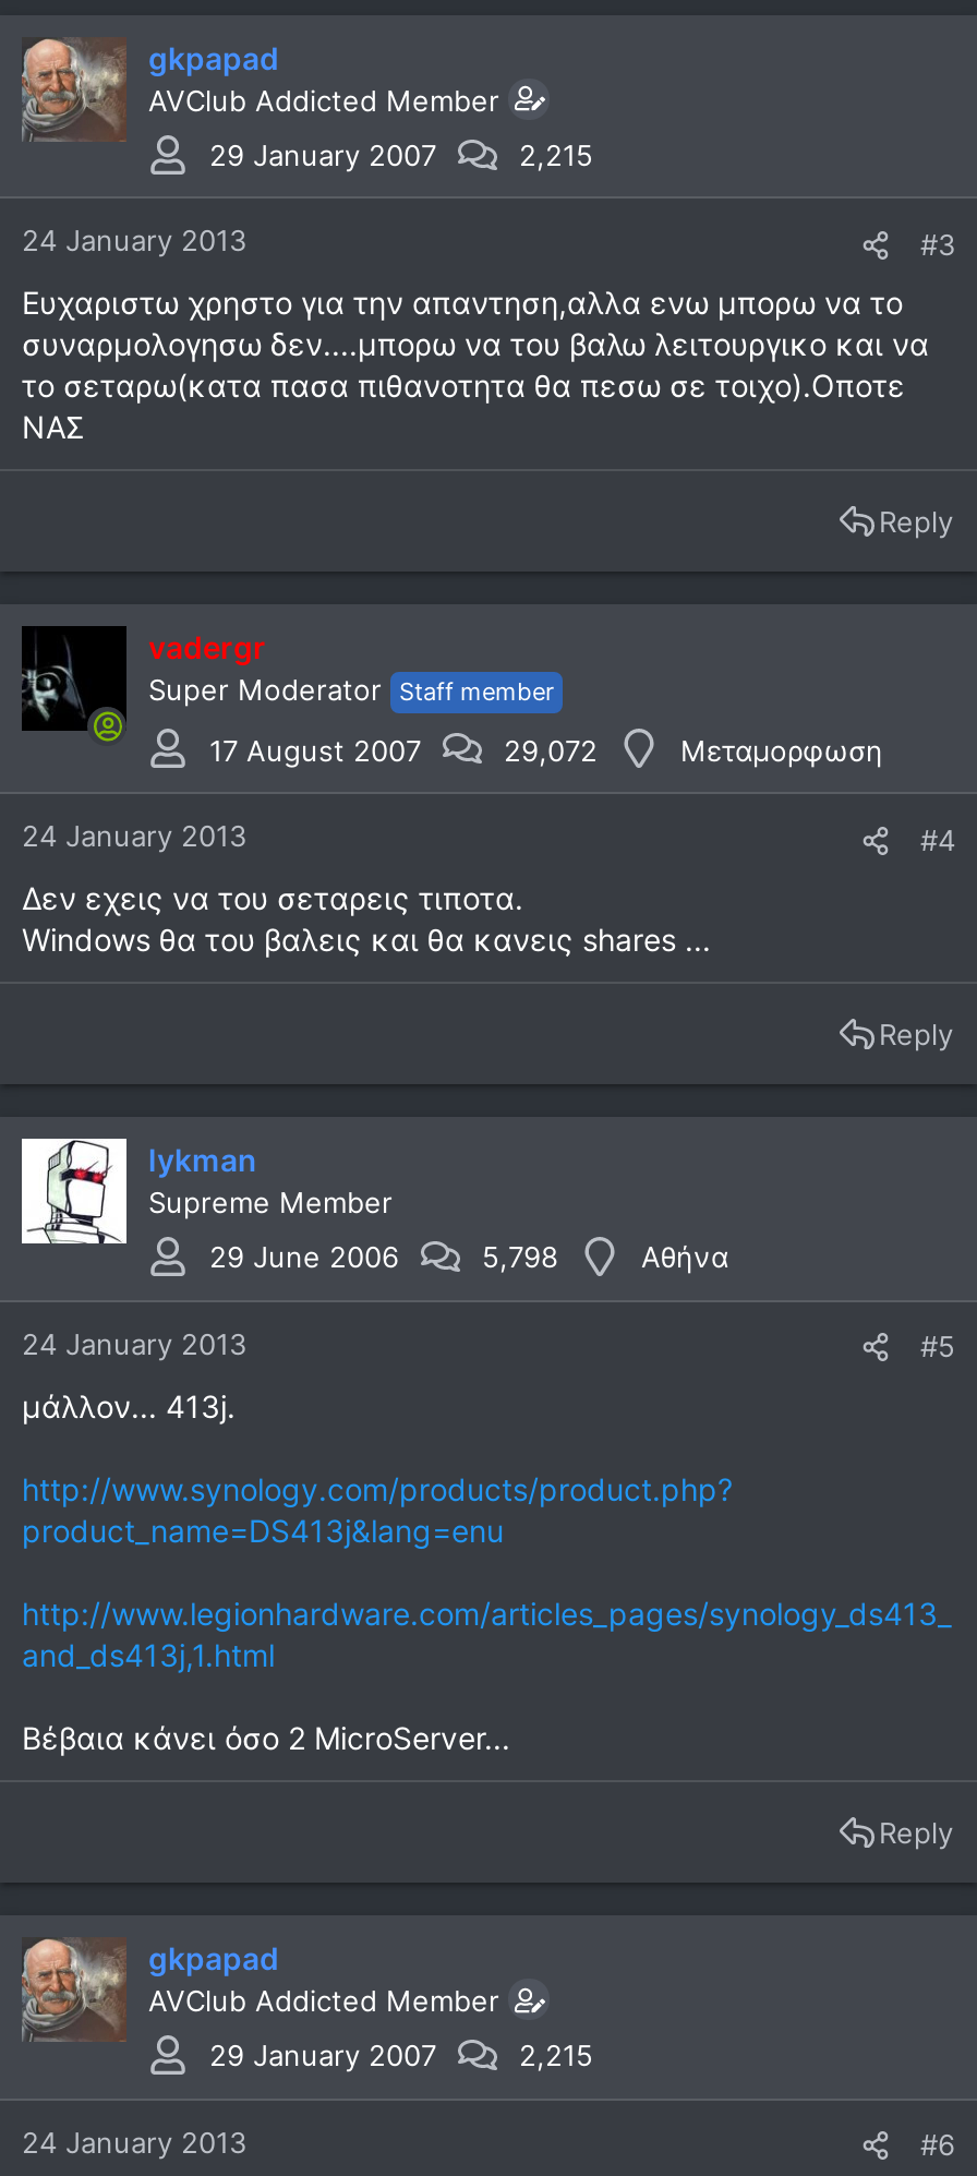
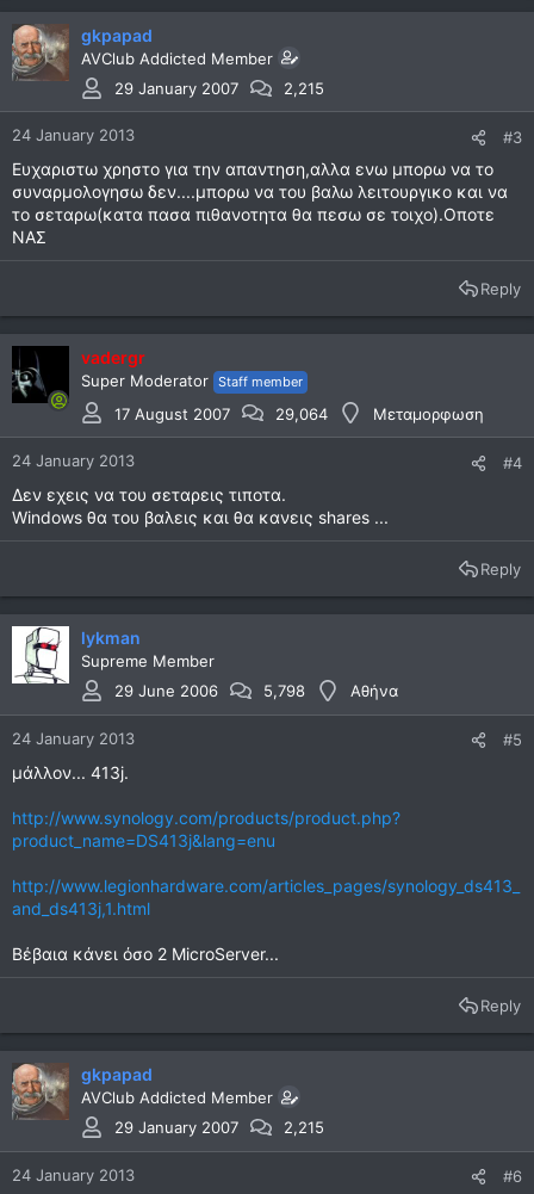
[504,732,598,767] 29,072 -> [275,404,328,423] 29,064

